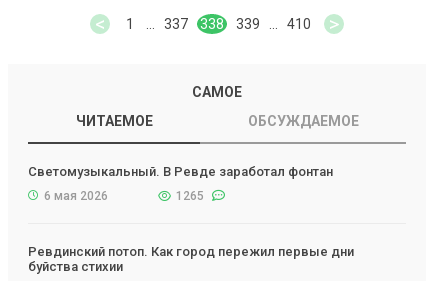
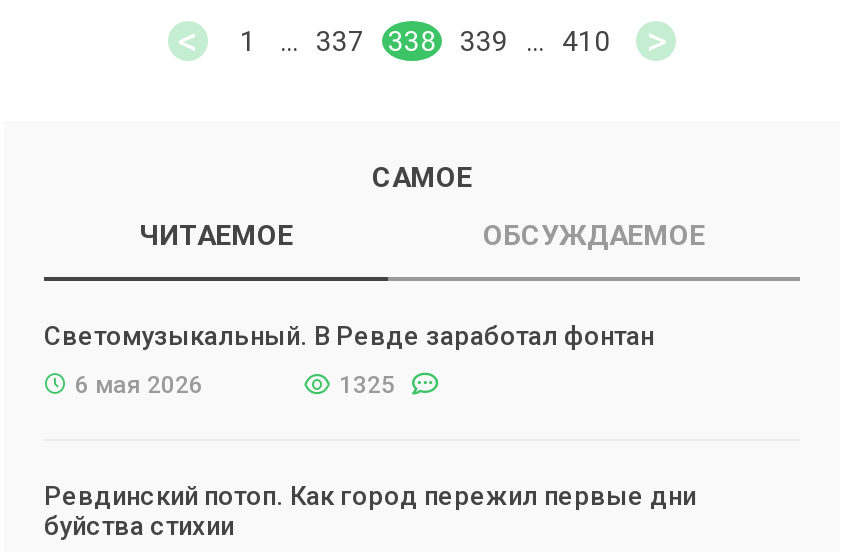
[175,189,203,203] 1265 -> [339,371,395,399] 1325

